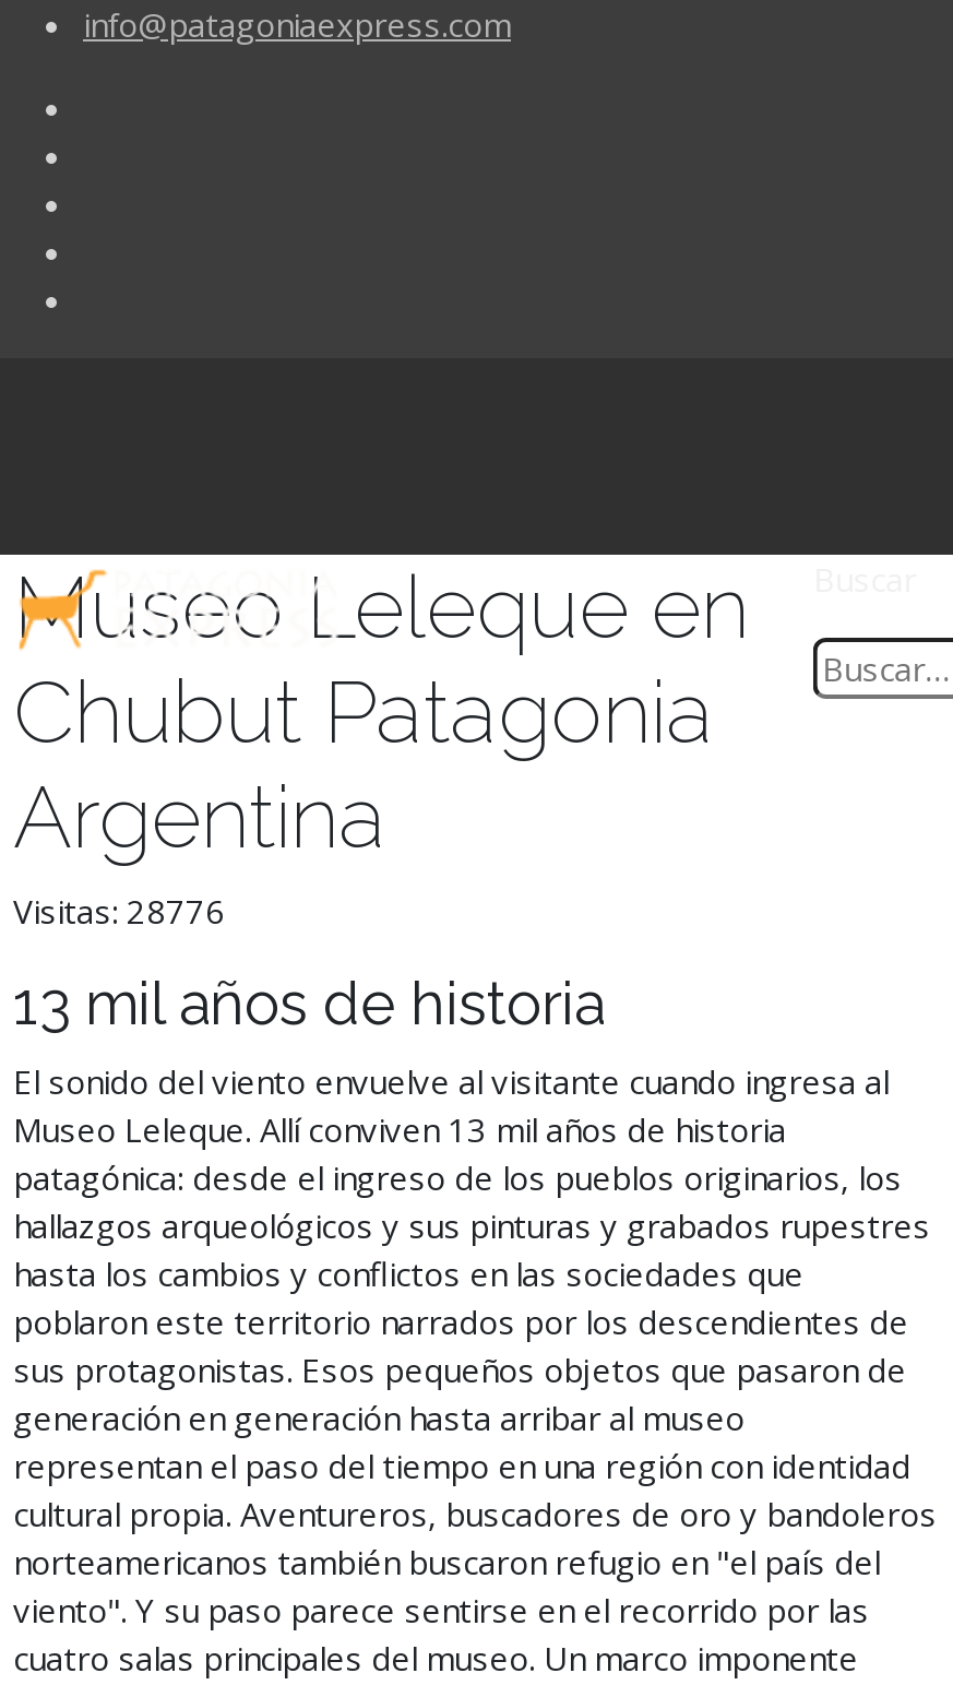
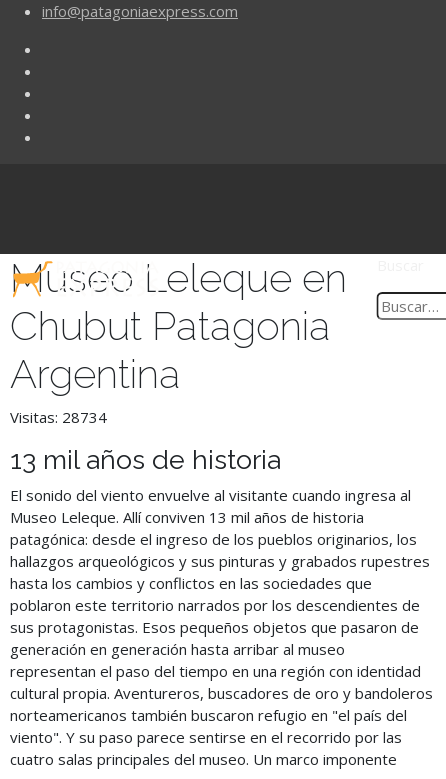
[13,889,225,933] Visitas: 28776 -> [10,407,107,427] Visitas: 28734

